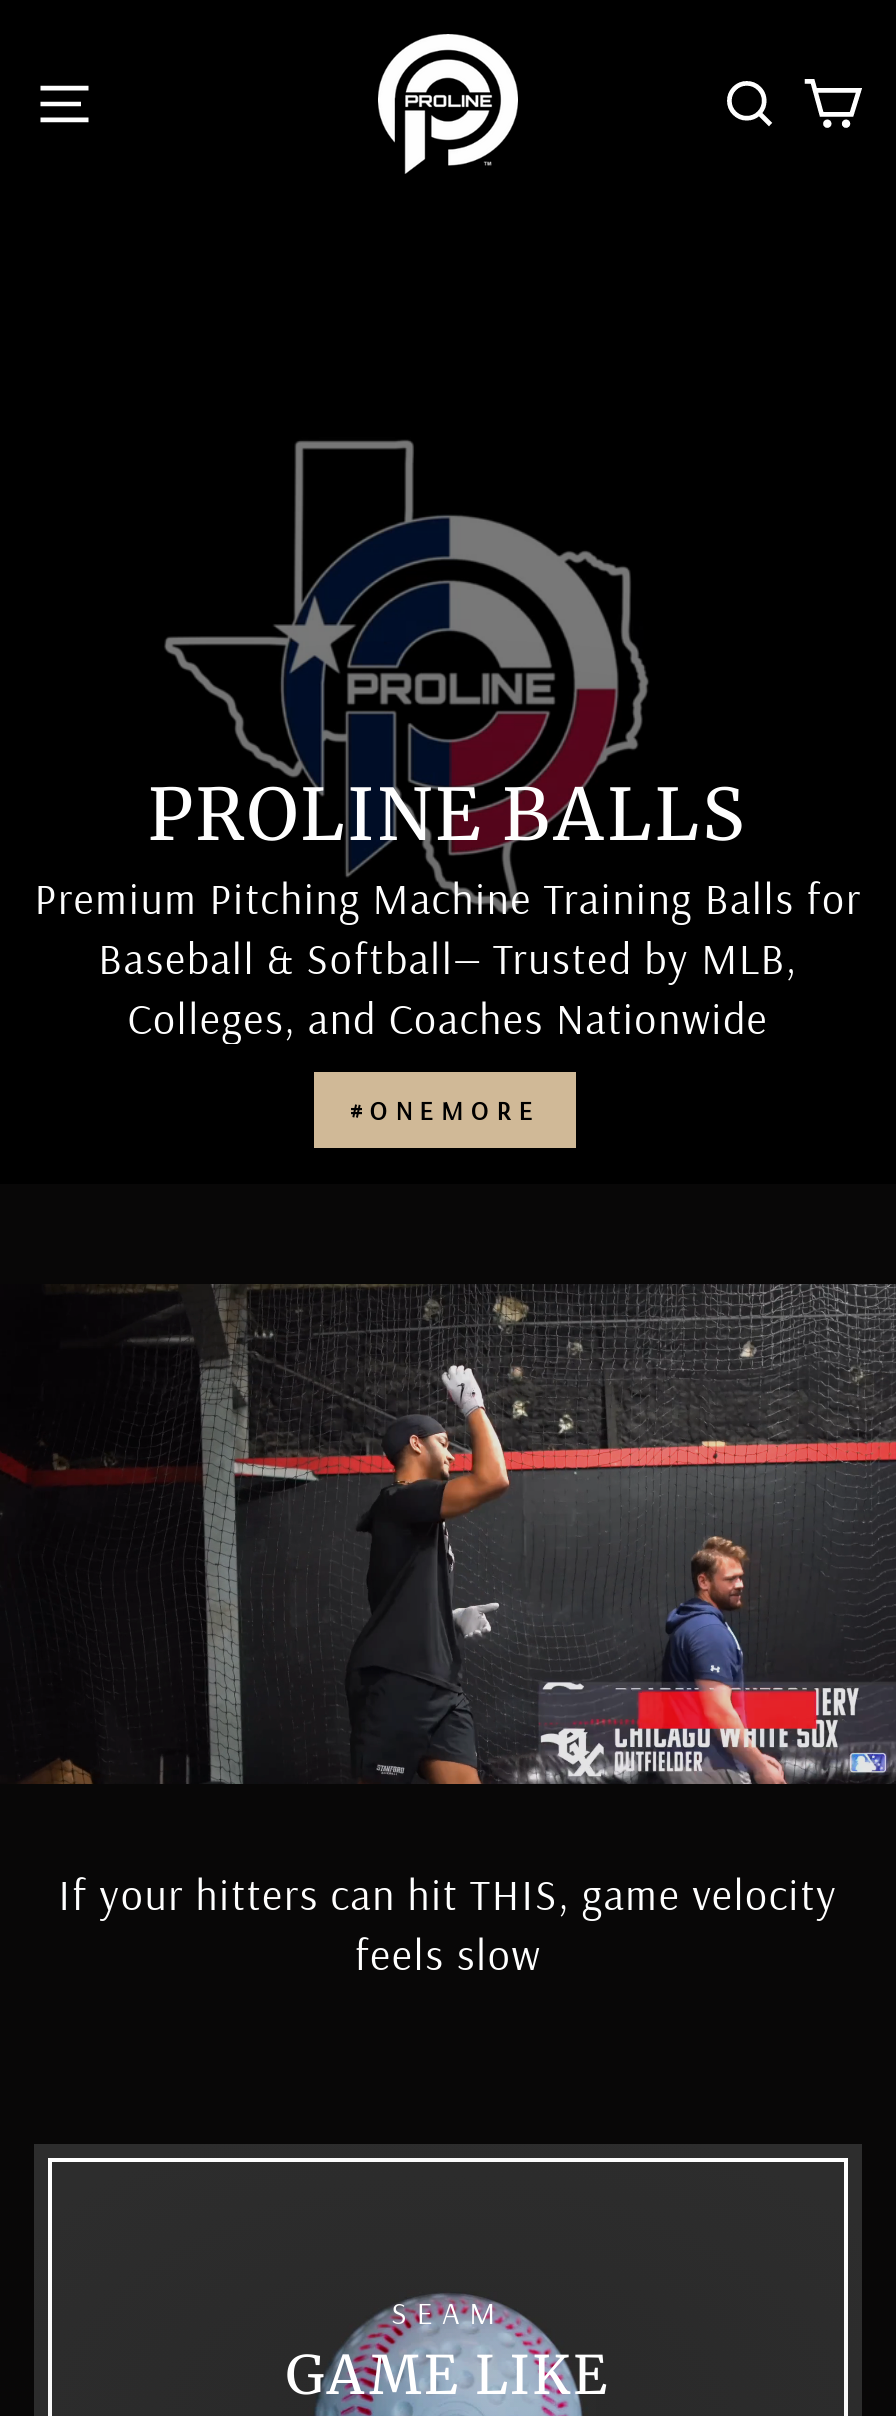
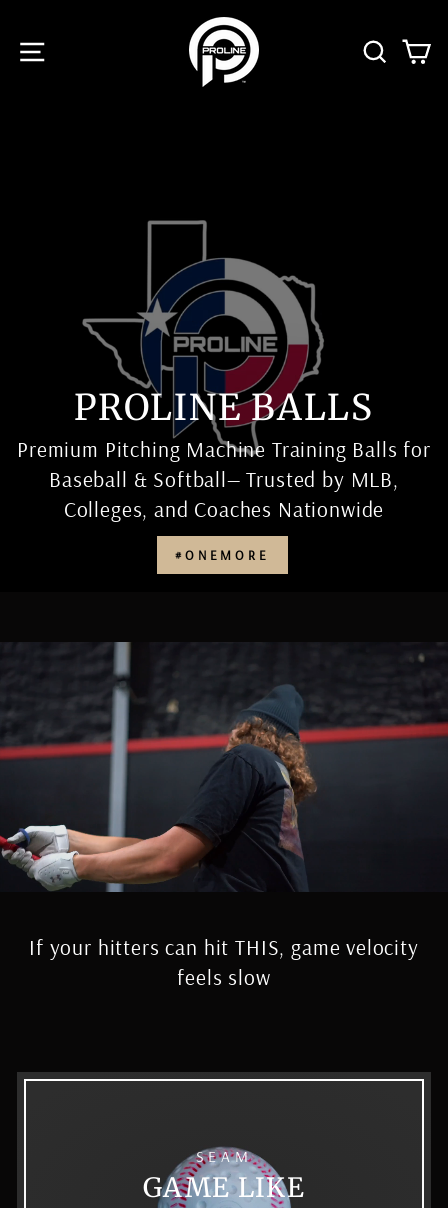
[6,1284,890,1786] [image] -> [3,642,445,892] [image]

